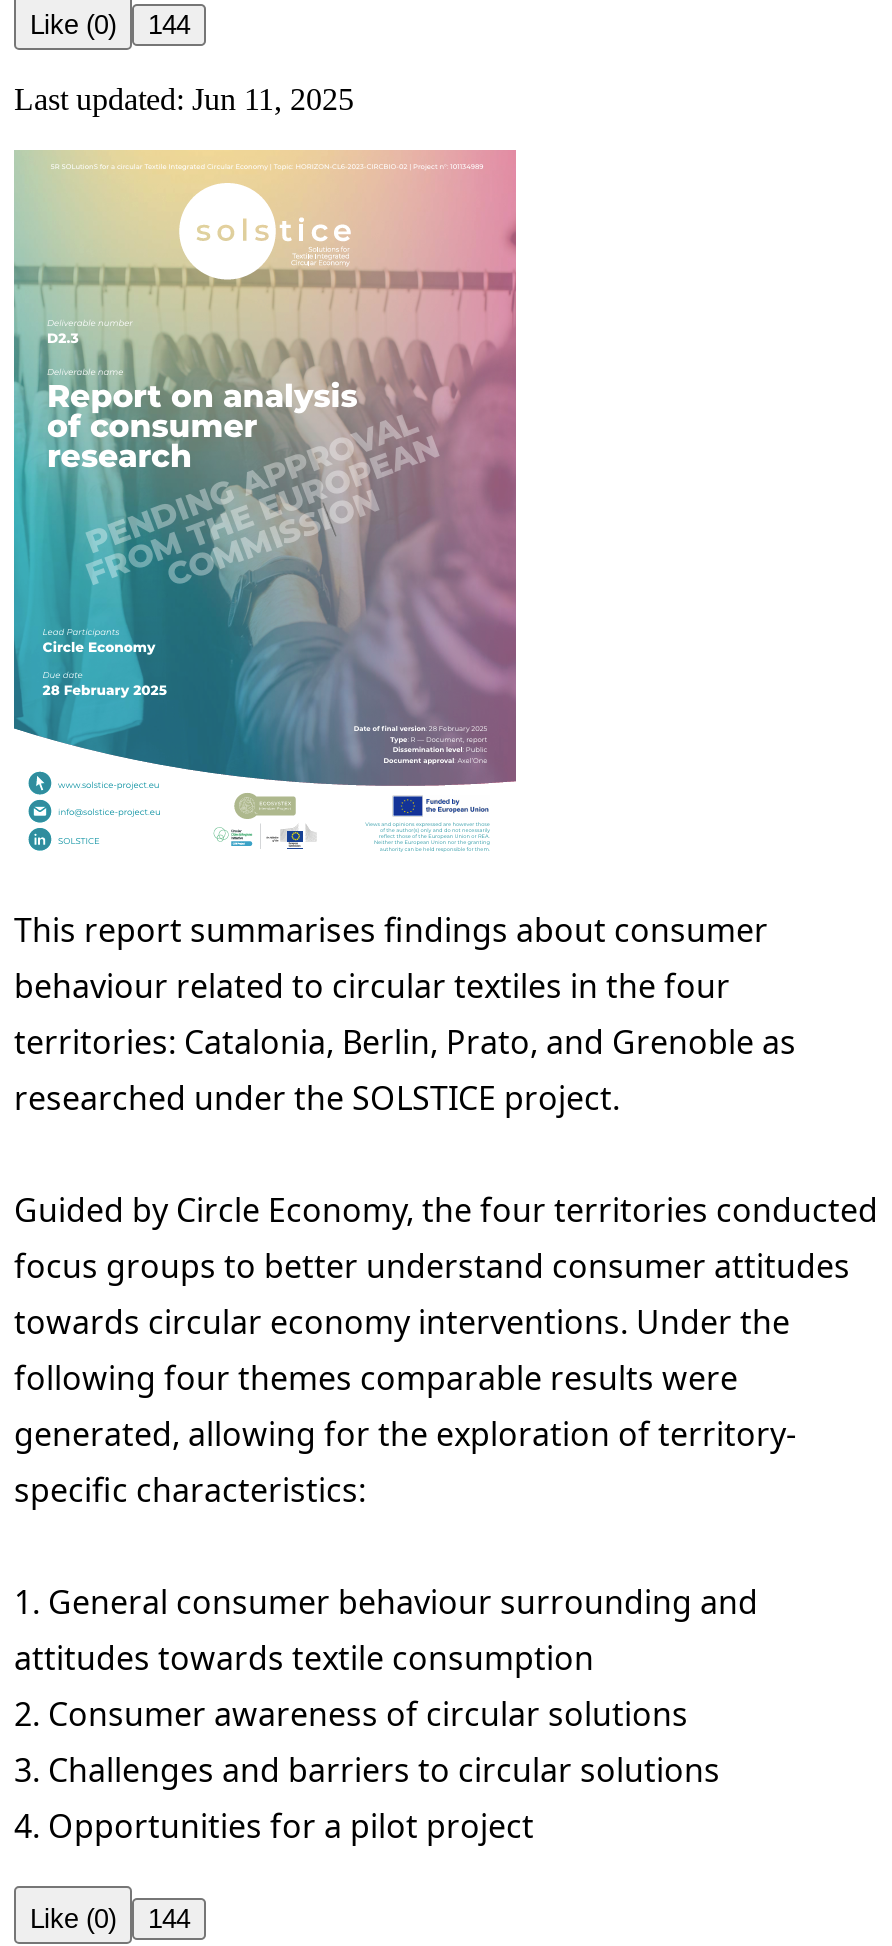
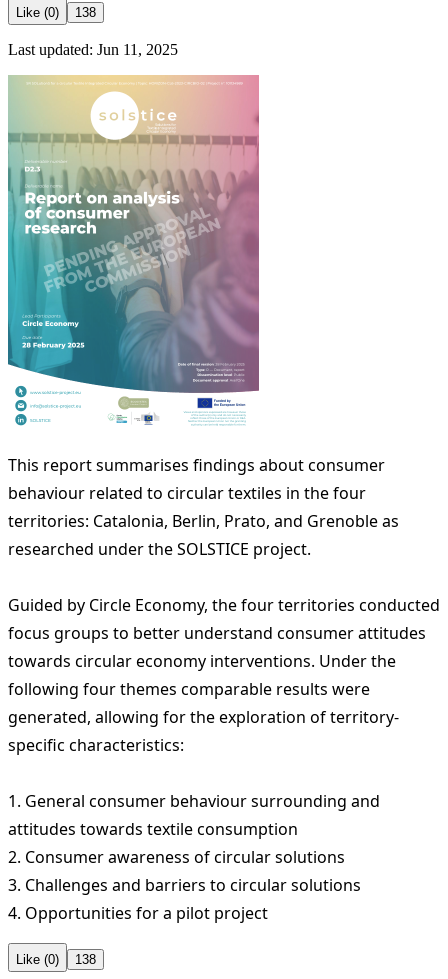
[30,11,190,41] Like (0) 144 -> [16,5,96,20] Like (0) 138
[30,1905,190,1935] Like (0) 144 -> [16,952,96,967] Like (0) 138

